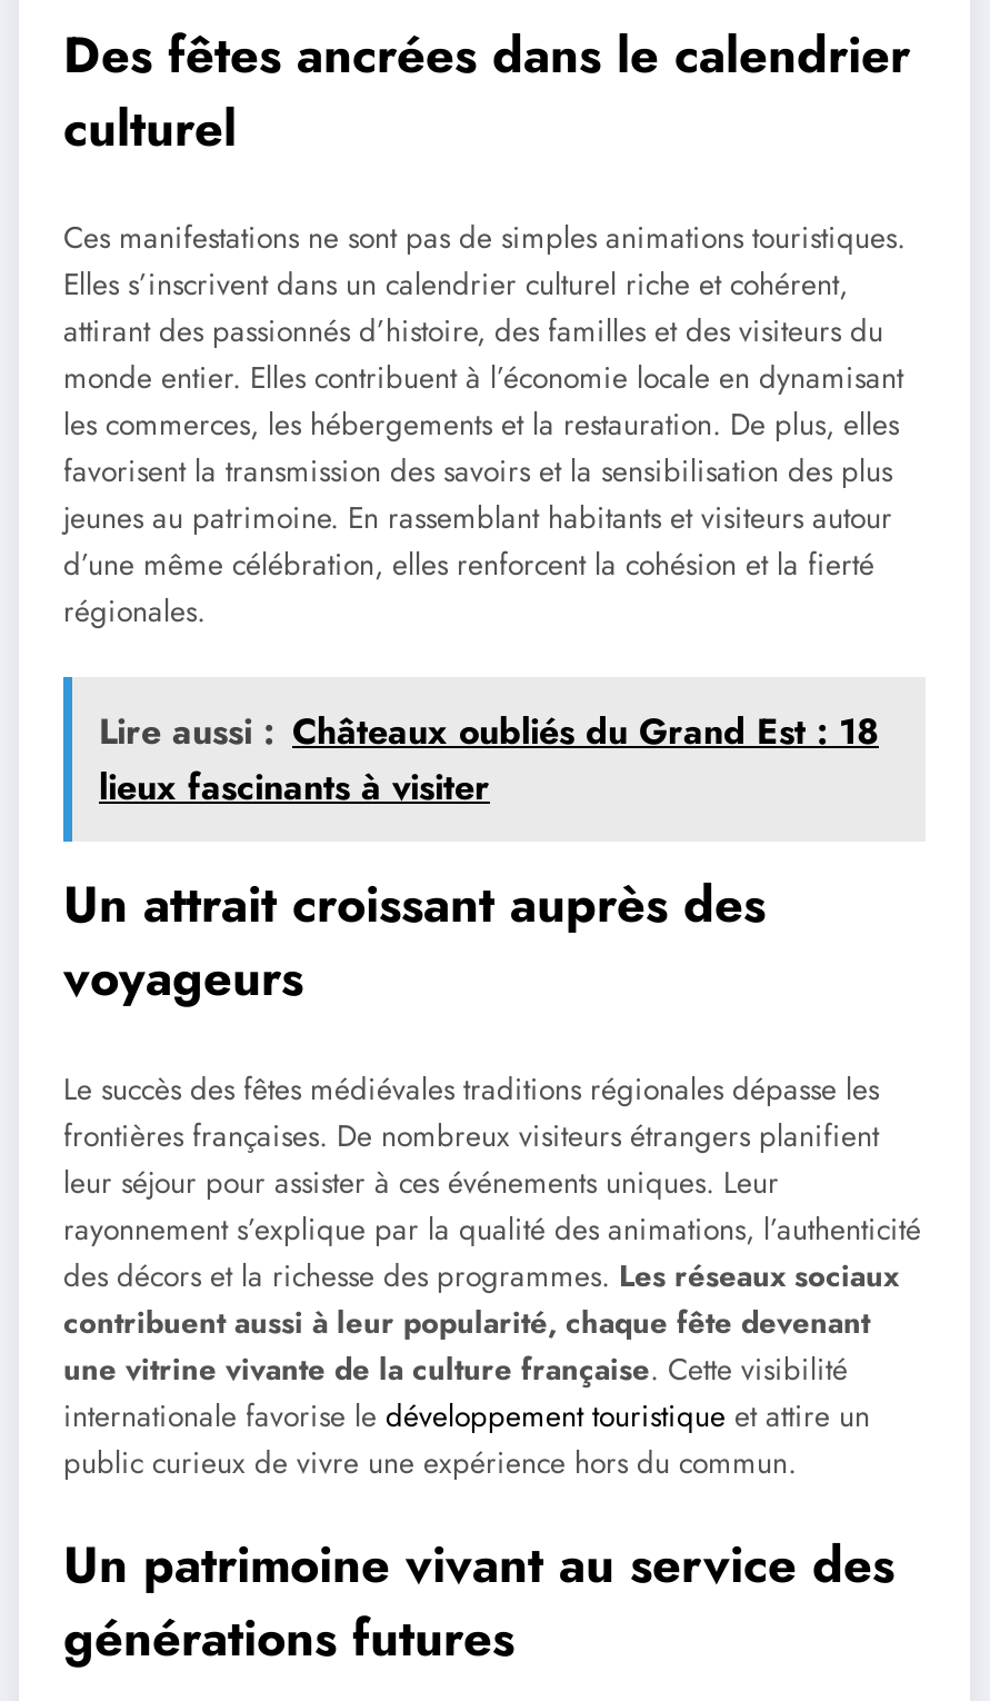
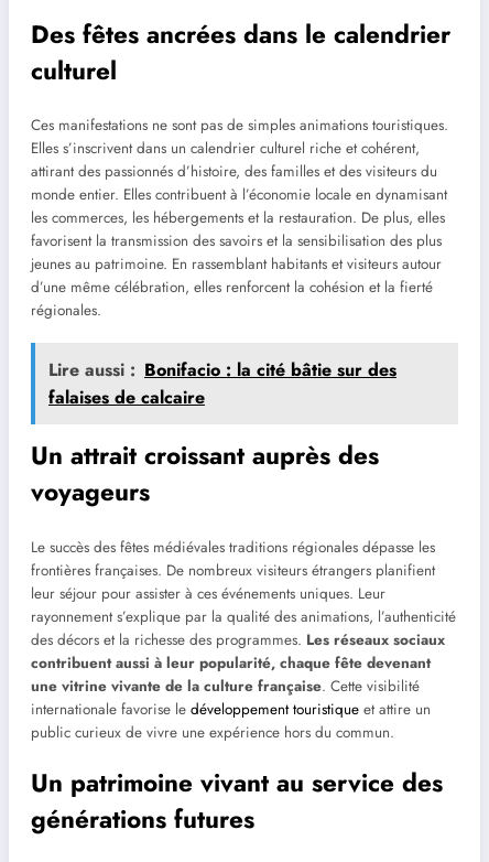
[99,707,879,814] Lire aussi : Châteaux oubliés du Grand Est : 18 | lieux fascinants à visiter -> [48,358,396,410] Lire aussi : Bonifacio : la cité bâtie sur des | falaises de calcaire

